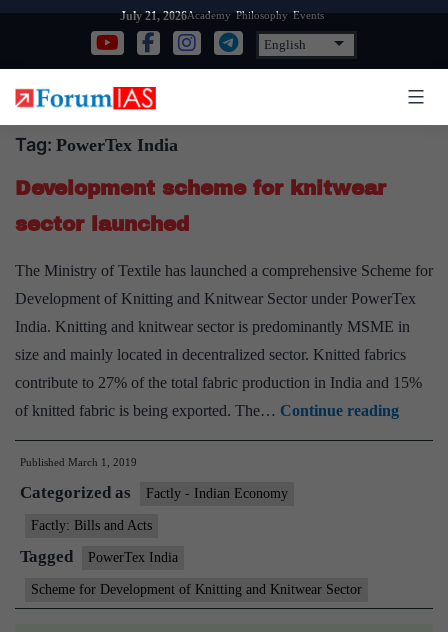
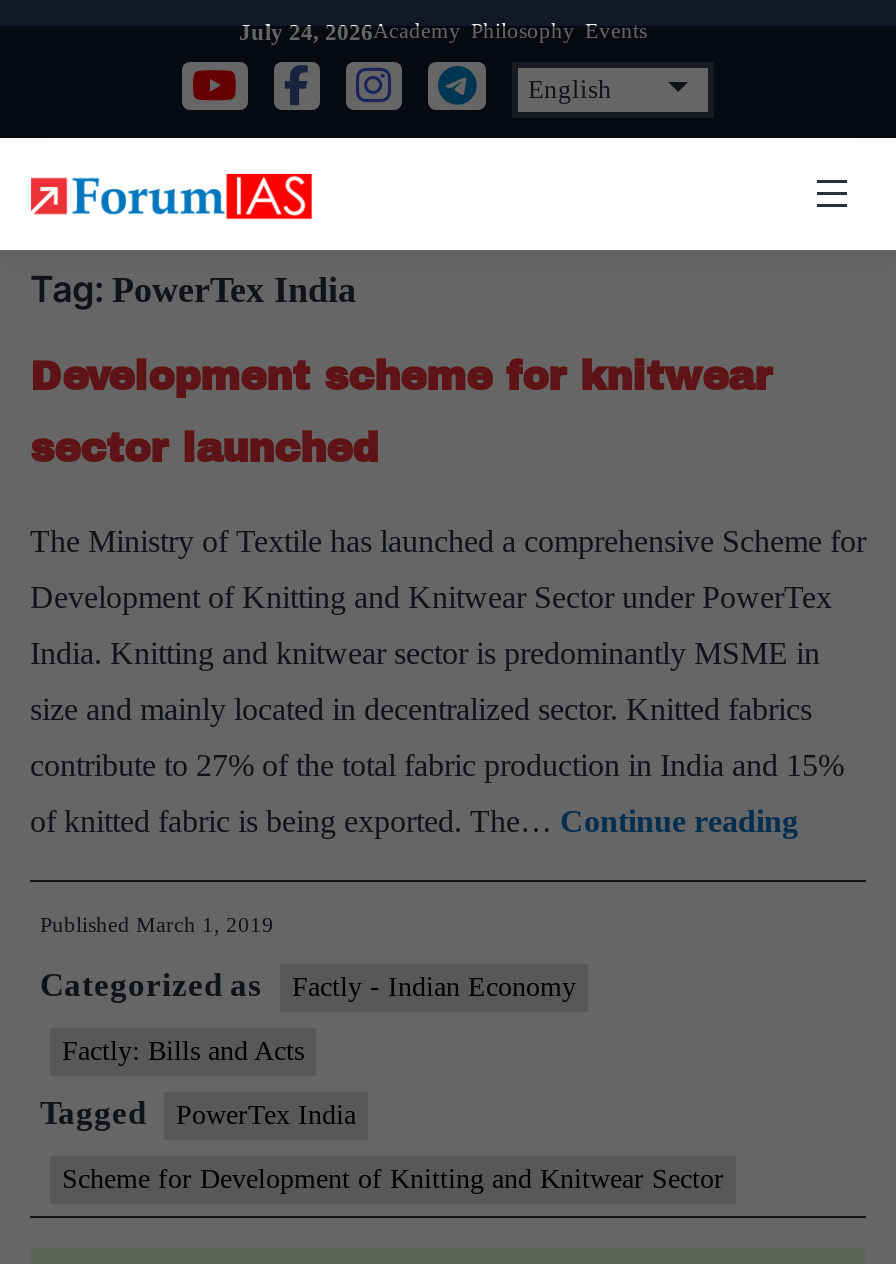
[119,9,323,22] July 21, 2026Academy Philosophy Events -> [239,18,647,44] July 24, 2026Academy Philosophy Events

